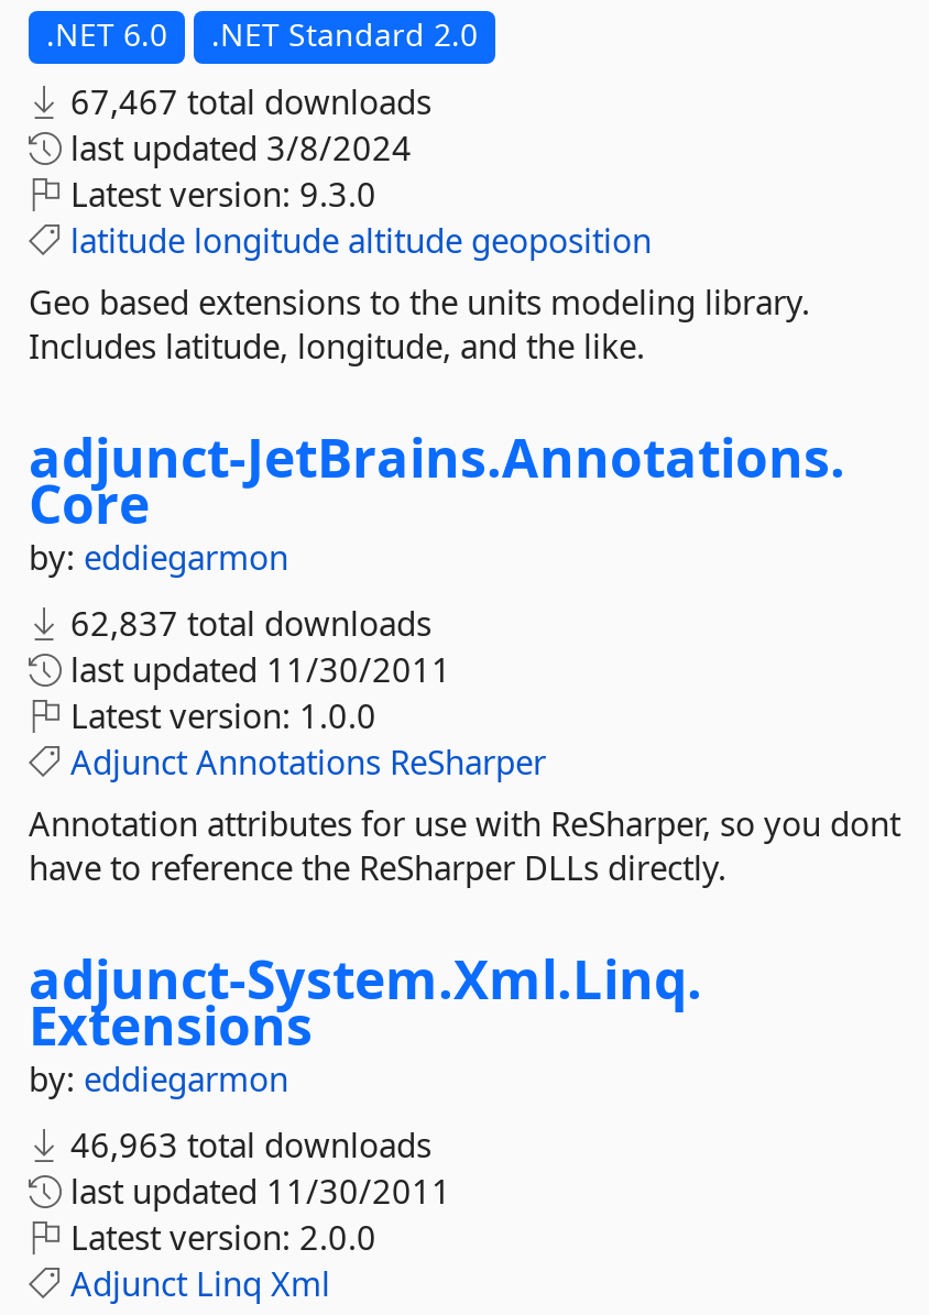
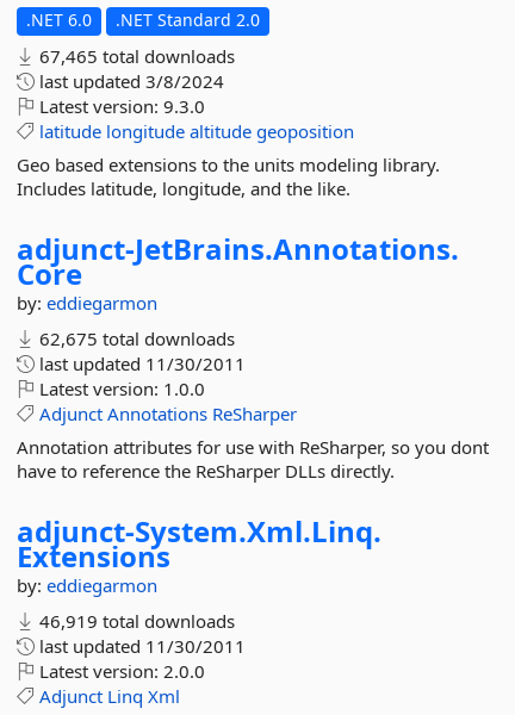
[62,79,431,123] 67,467 total downloads -> [35,44,235,68] 67,465 total downloads
[62,601,431,645] 62,837 total downloads -> [35,327,235,350] 62,675 total downloads
[62,1122,431,1166] 46,963 total downloads -> [35,609,235,633] 46,919 total downloads

